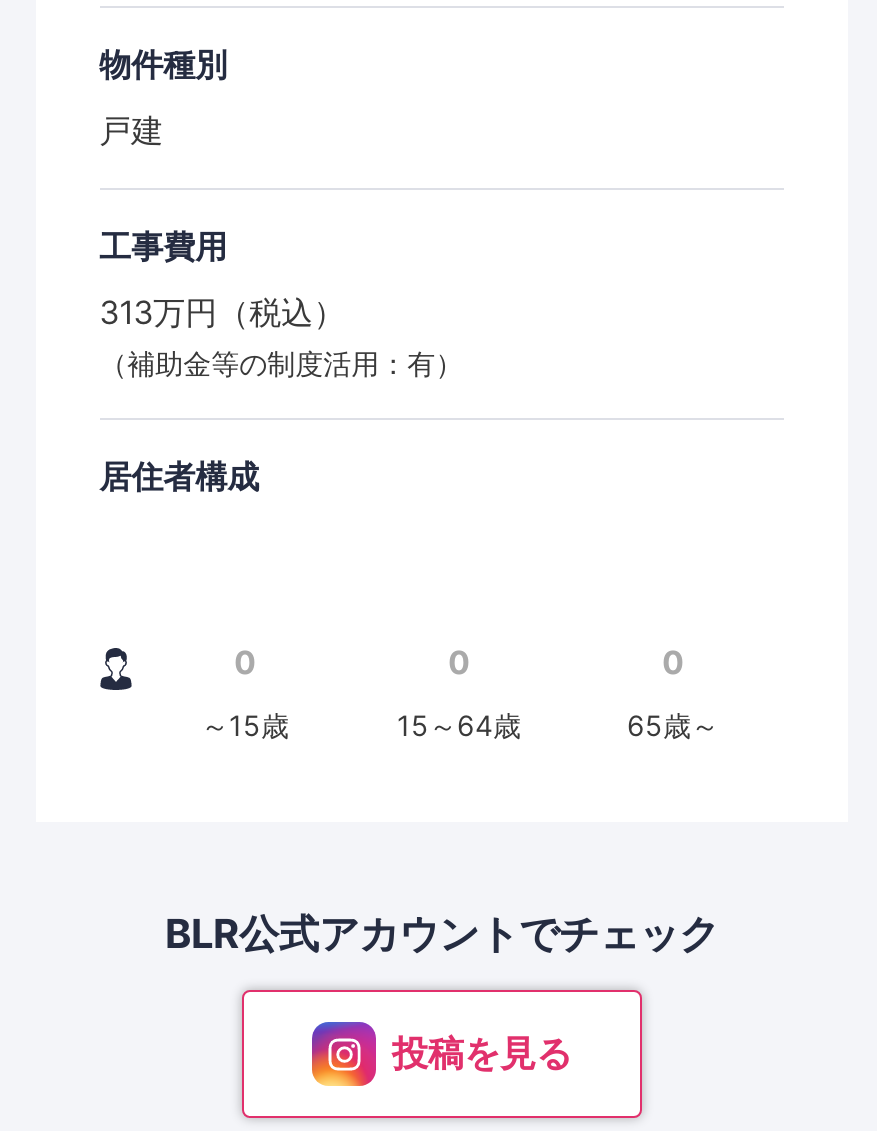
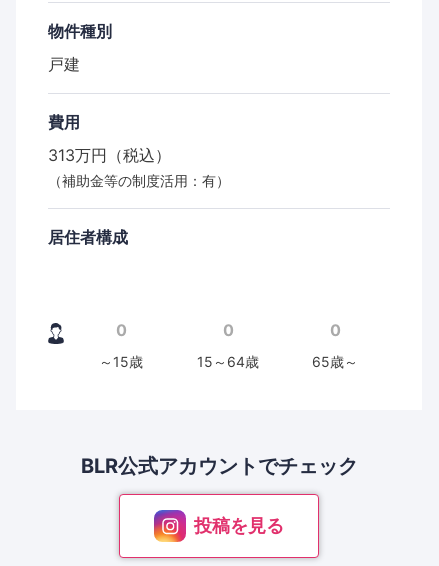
[99,225,227,265] 工事費用 -> [48,112,80,132] 費用

